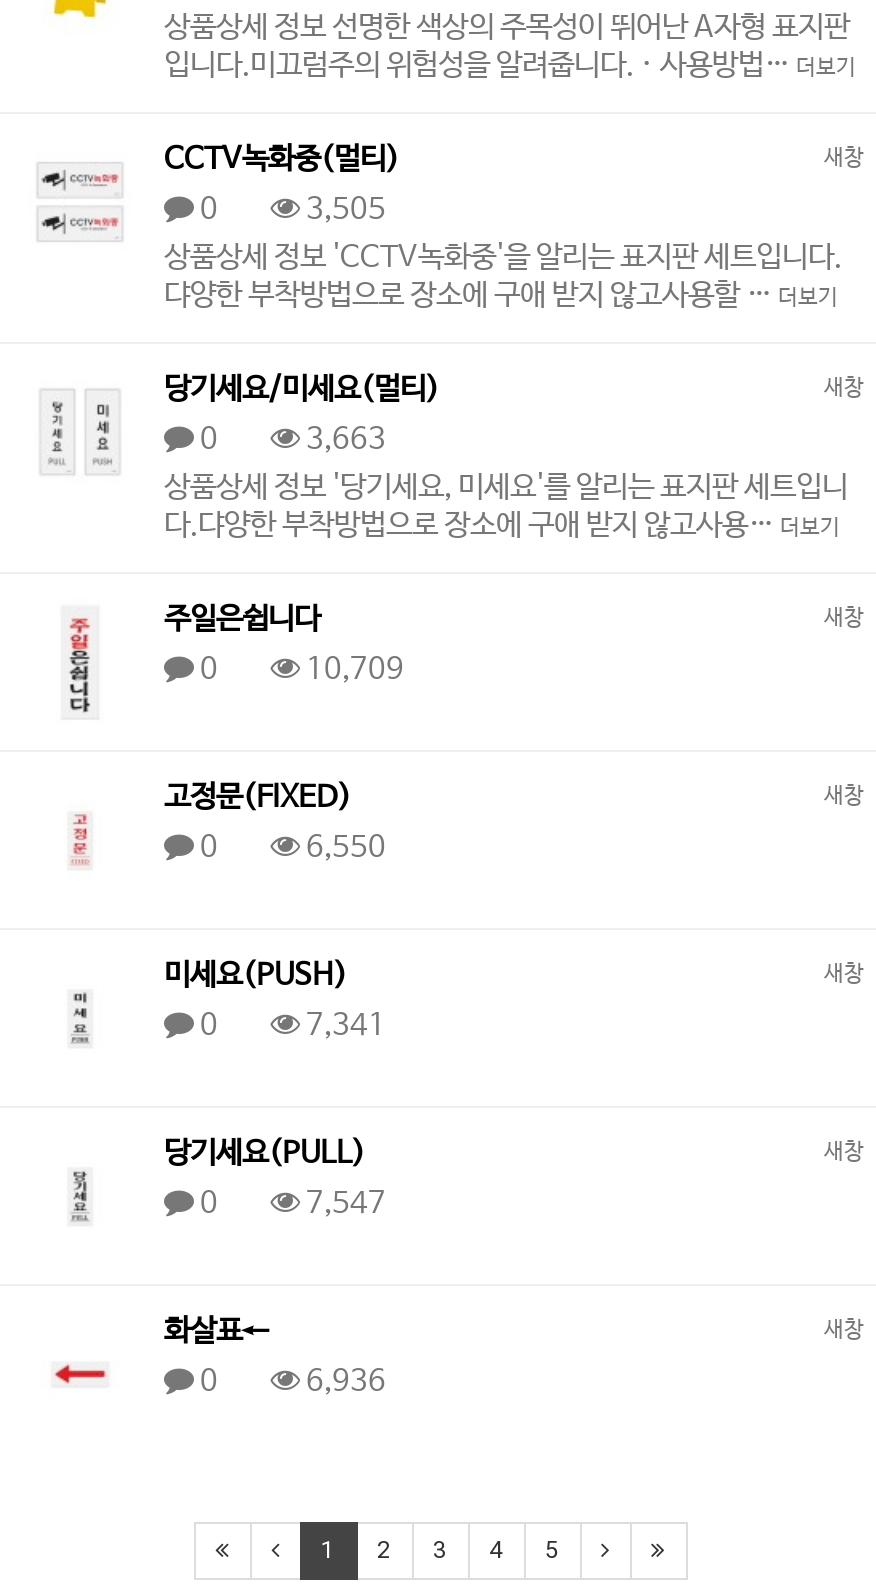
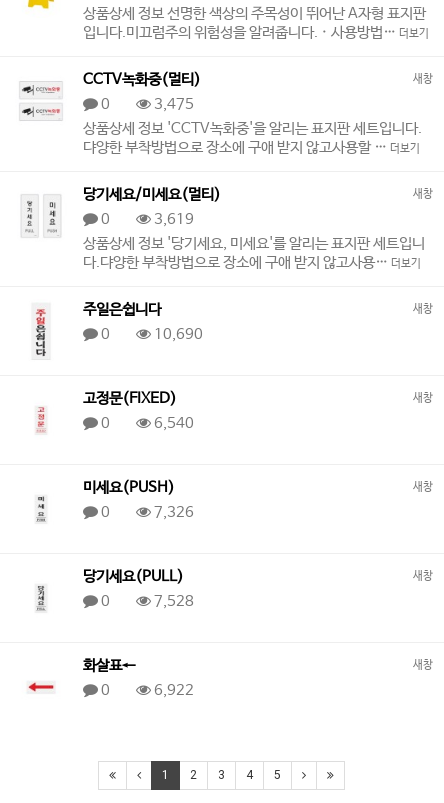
[300,192,386,226] 3,505 -> [151,96,194,113] 3,475
[300,422,386,456] 3,663 -> [151,211,194,228] 3,619
[300,652,404,686] 10,709 -> [151,326,203,343] 10,690
[300,830,386,864] 6,550 -> [151,415,194,432] 6,540
[300,1008,386,1042] 7,341 -> [151,504,194,521] 7,326
[300,1186,386,1220] 7,547 -> [151,593,194,610] 7,528
[300,1364,386,1398] 6,936 -> [151,682,194,699] 6,922

